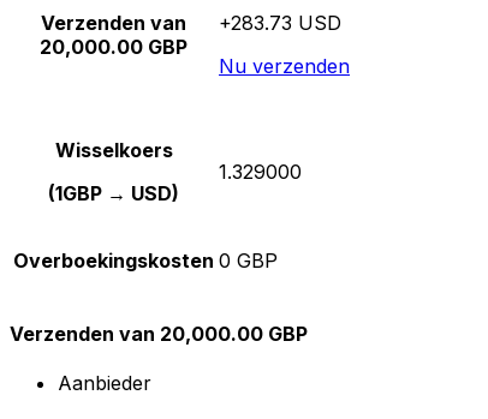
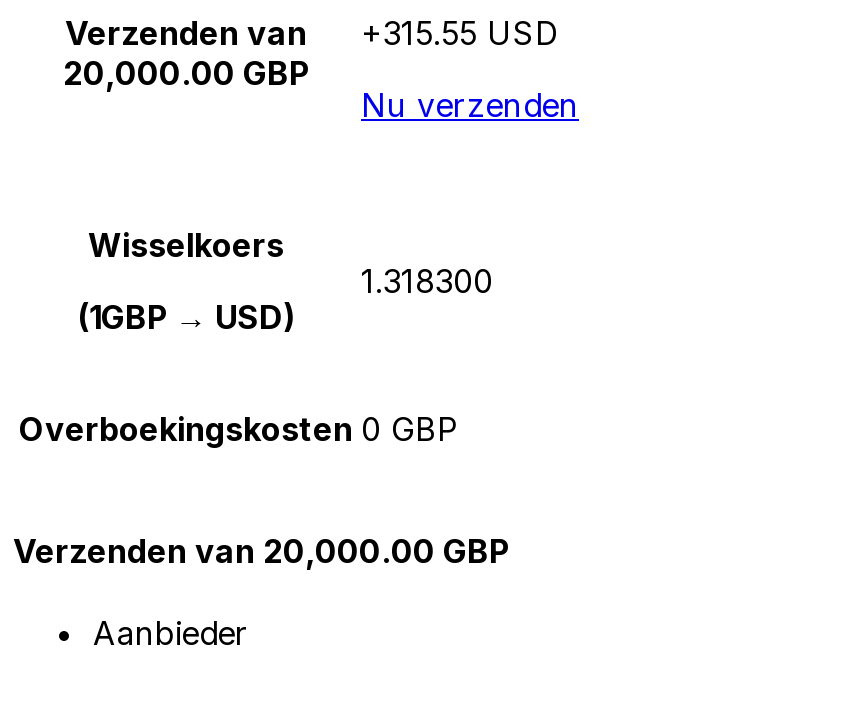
[41,11,341,35] Verzenden van +283.73 USD -> [65,14,559,54] Verzenden van +315.55 USD
[219,160,302,184] 1.329000 -> [361,262,493,302] 1.318300

